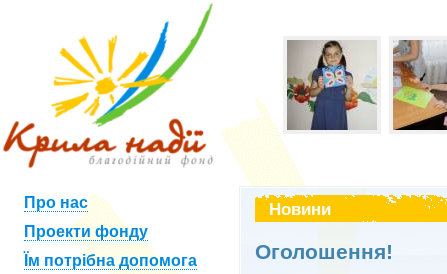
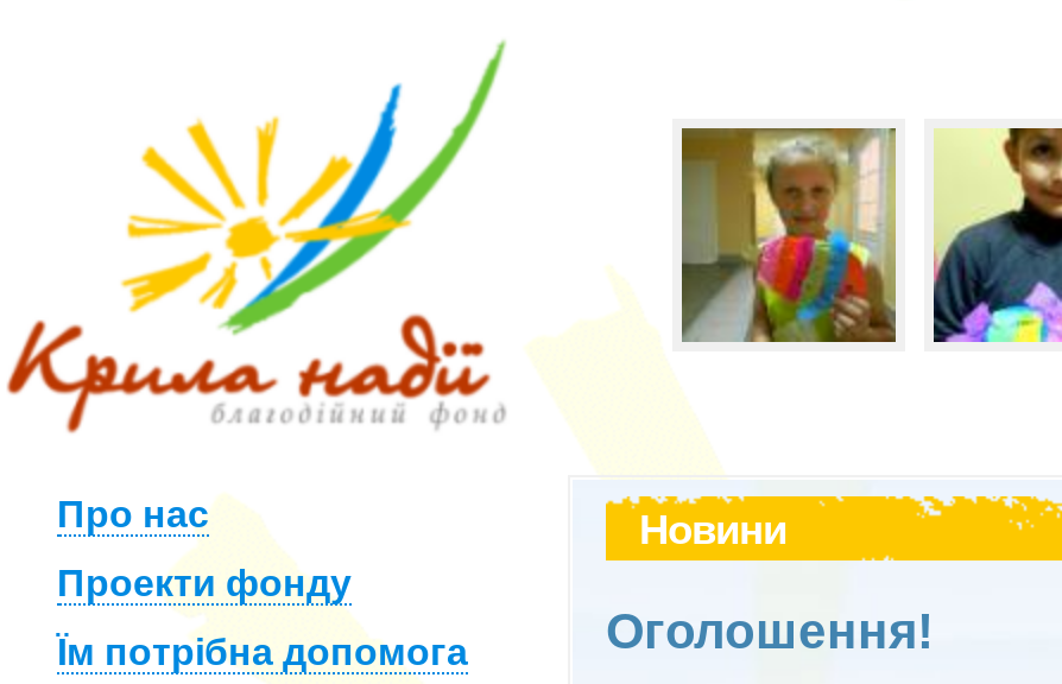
[288,40,376,131] [image] -> [682,126,898,344] [image]
[392,39,444,131] [image] -> [931,126,1055,344] [image]

